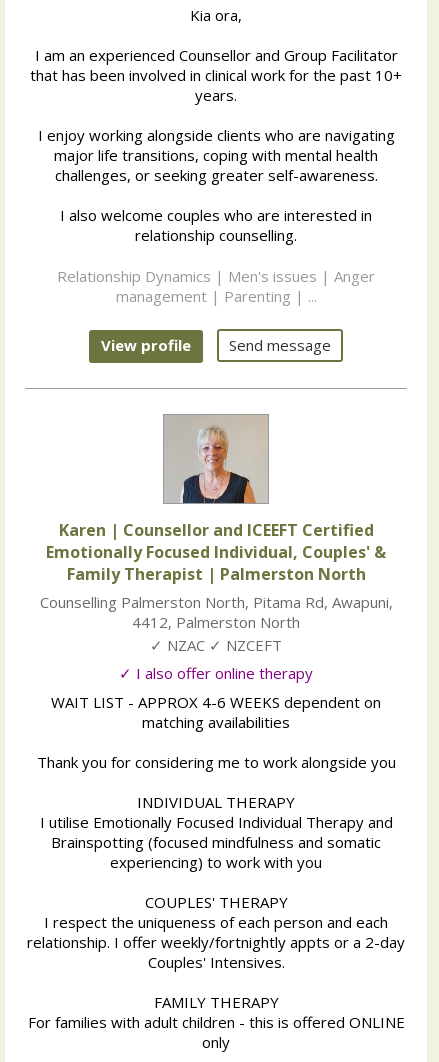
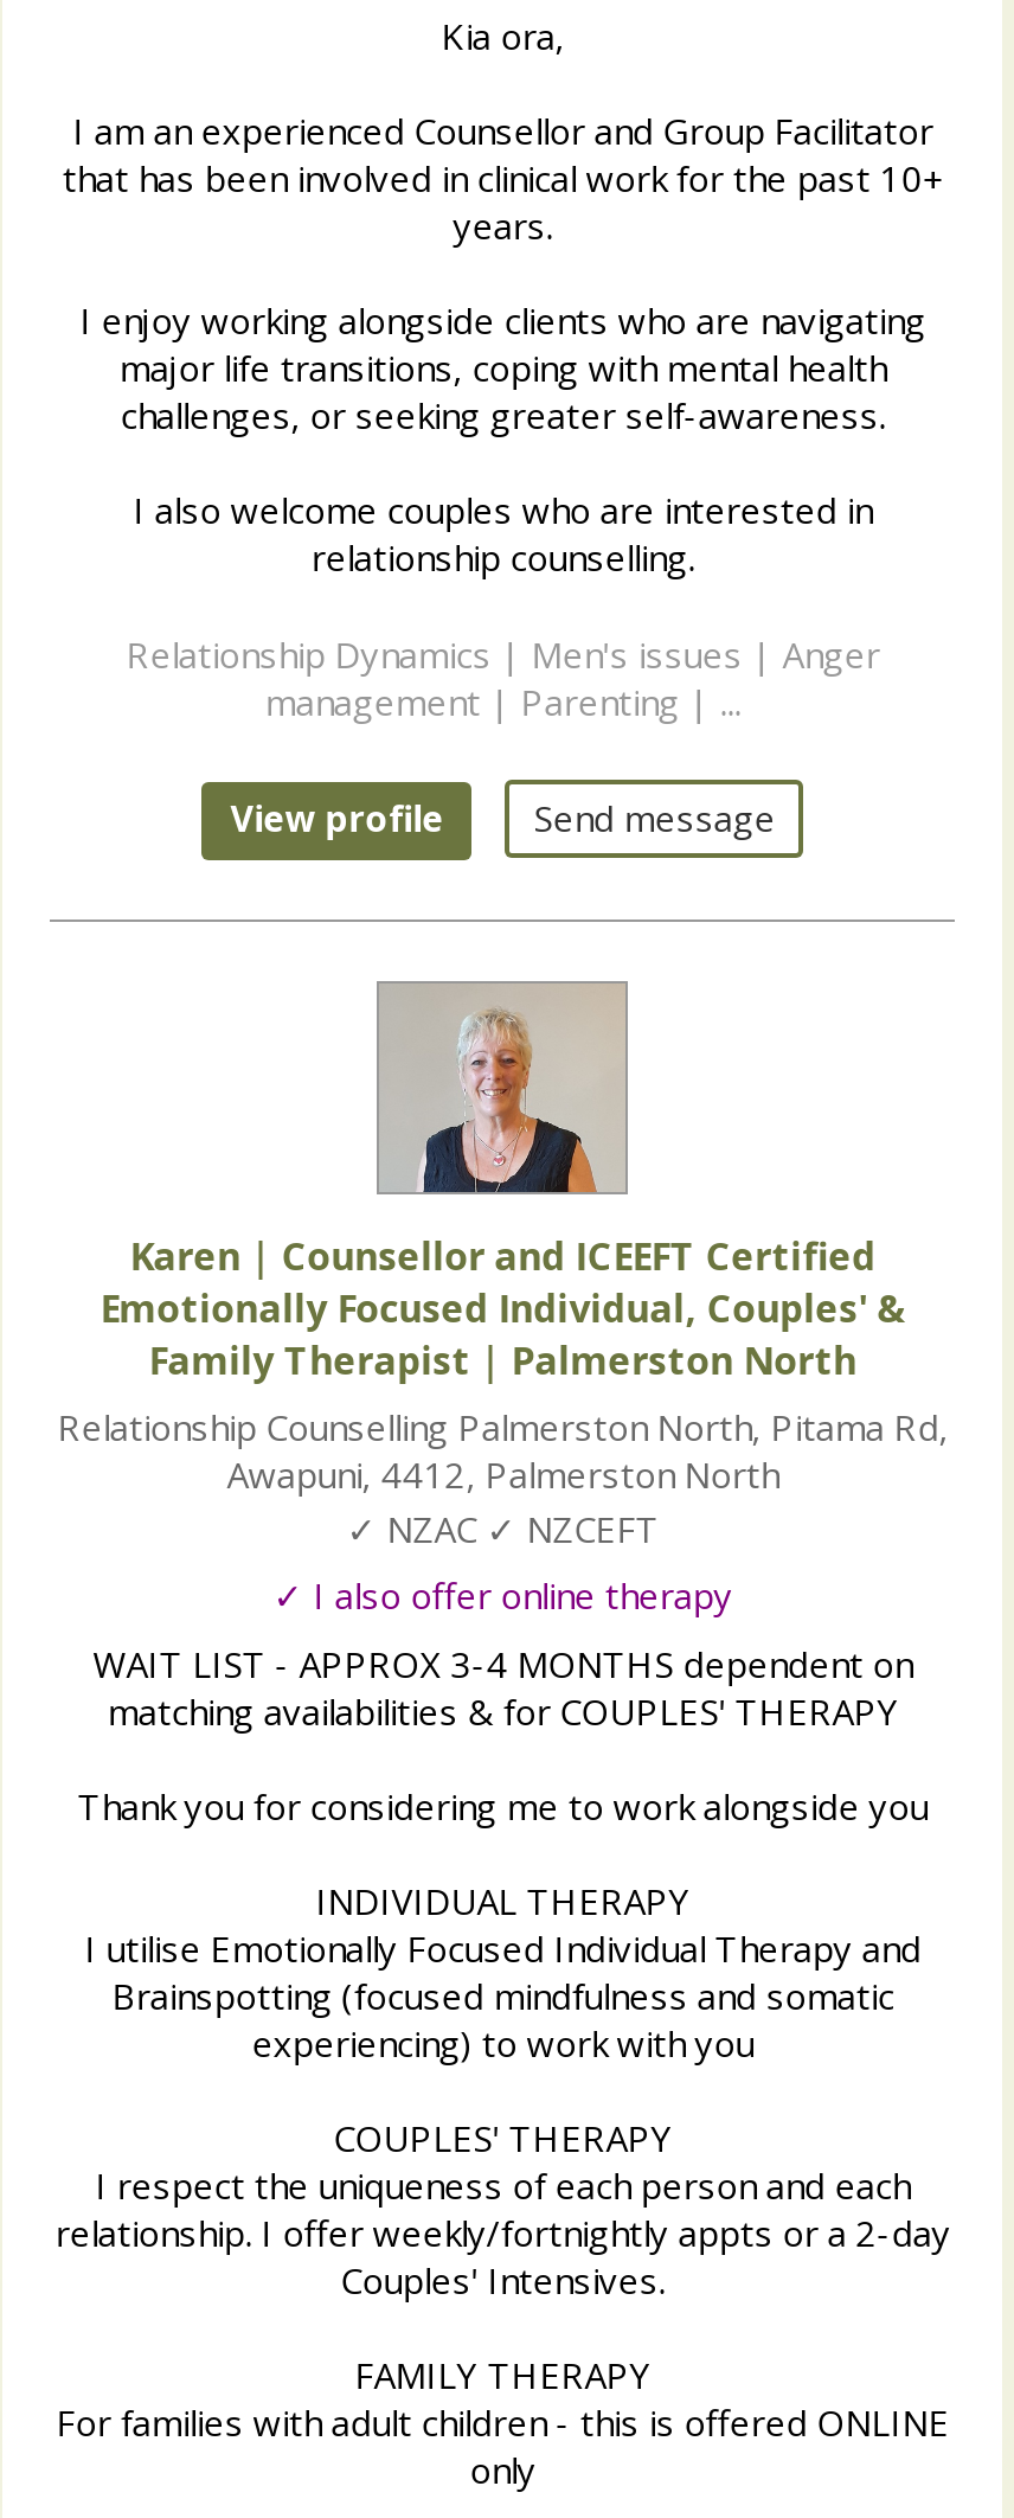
[40,592,393,632] Counselling Palmerston North, Pitama Rd, Awapuni, | 4412, Palmerston North -> [57,1403,948,1498] Relationship Counselling Palmerston North, Pitama Rd, | Awapuni, 4412, Palmerston North
[51,692,381,732] WAIT LIST - APPROX 4-6 WEEKS dependent on | matching availabilities -> [93,1640,913,1735] WAIT LIST - APPROX 3-4 MONTHS dependent on | matching availabilities & for COUPLES' THERAPY

